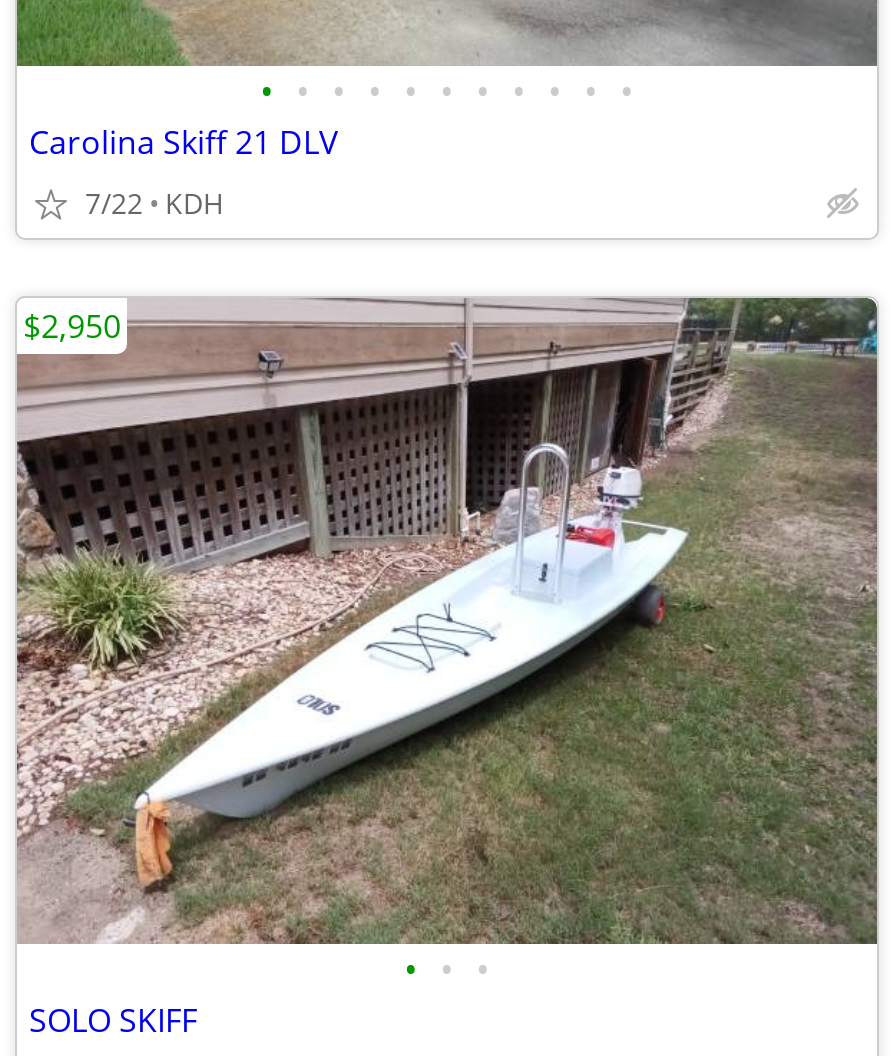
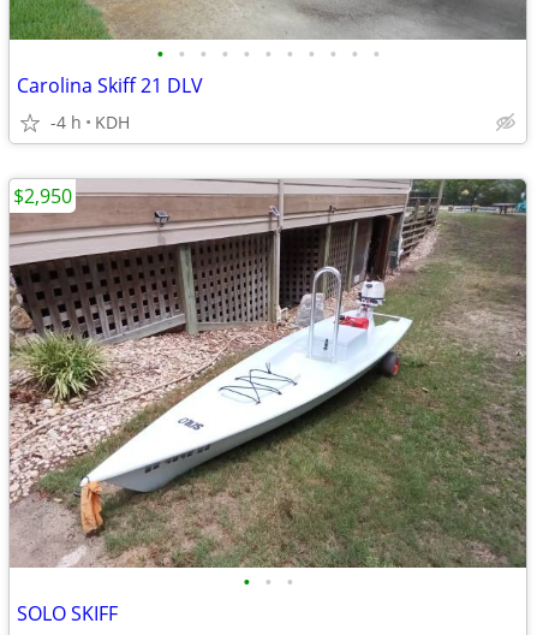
[85,184,223,222] 7/22 KDH -> [50,111,130,133] -4 h KDH

